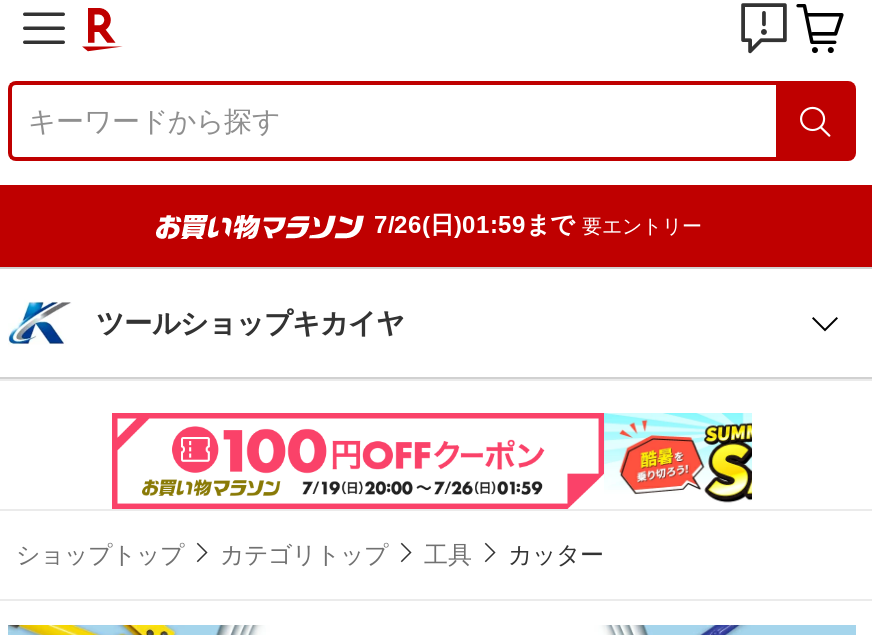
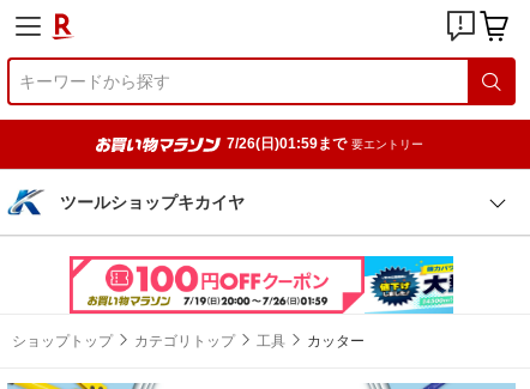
[602,413,754,509] [image] -> [363,255,454,315] [image]

